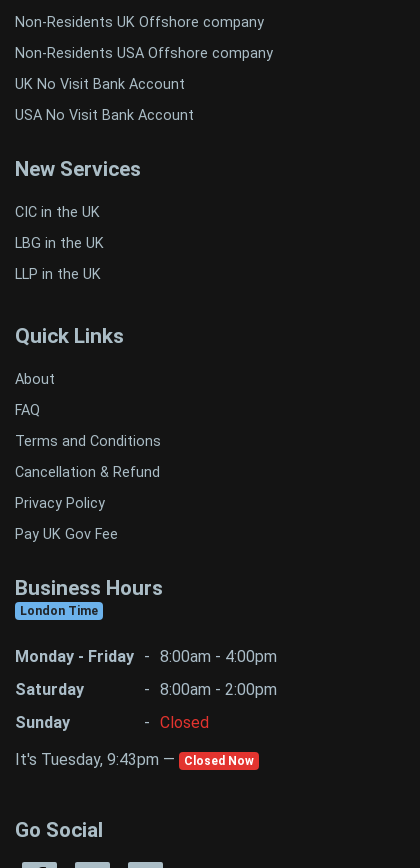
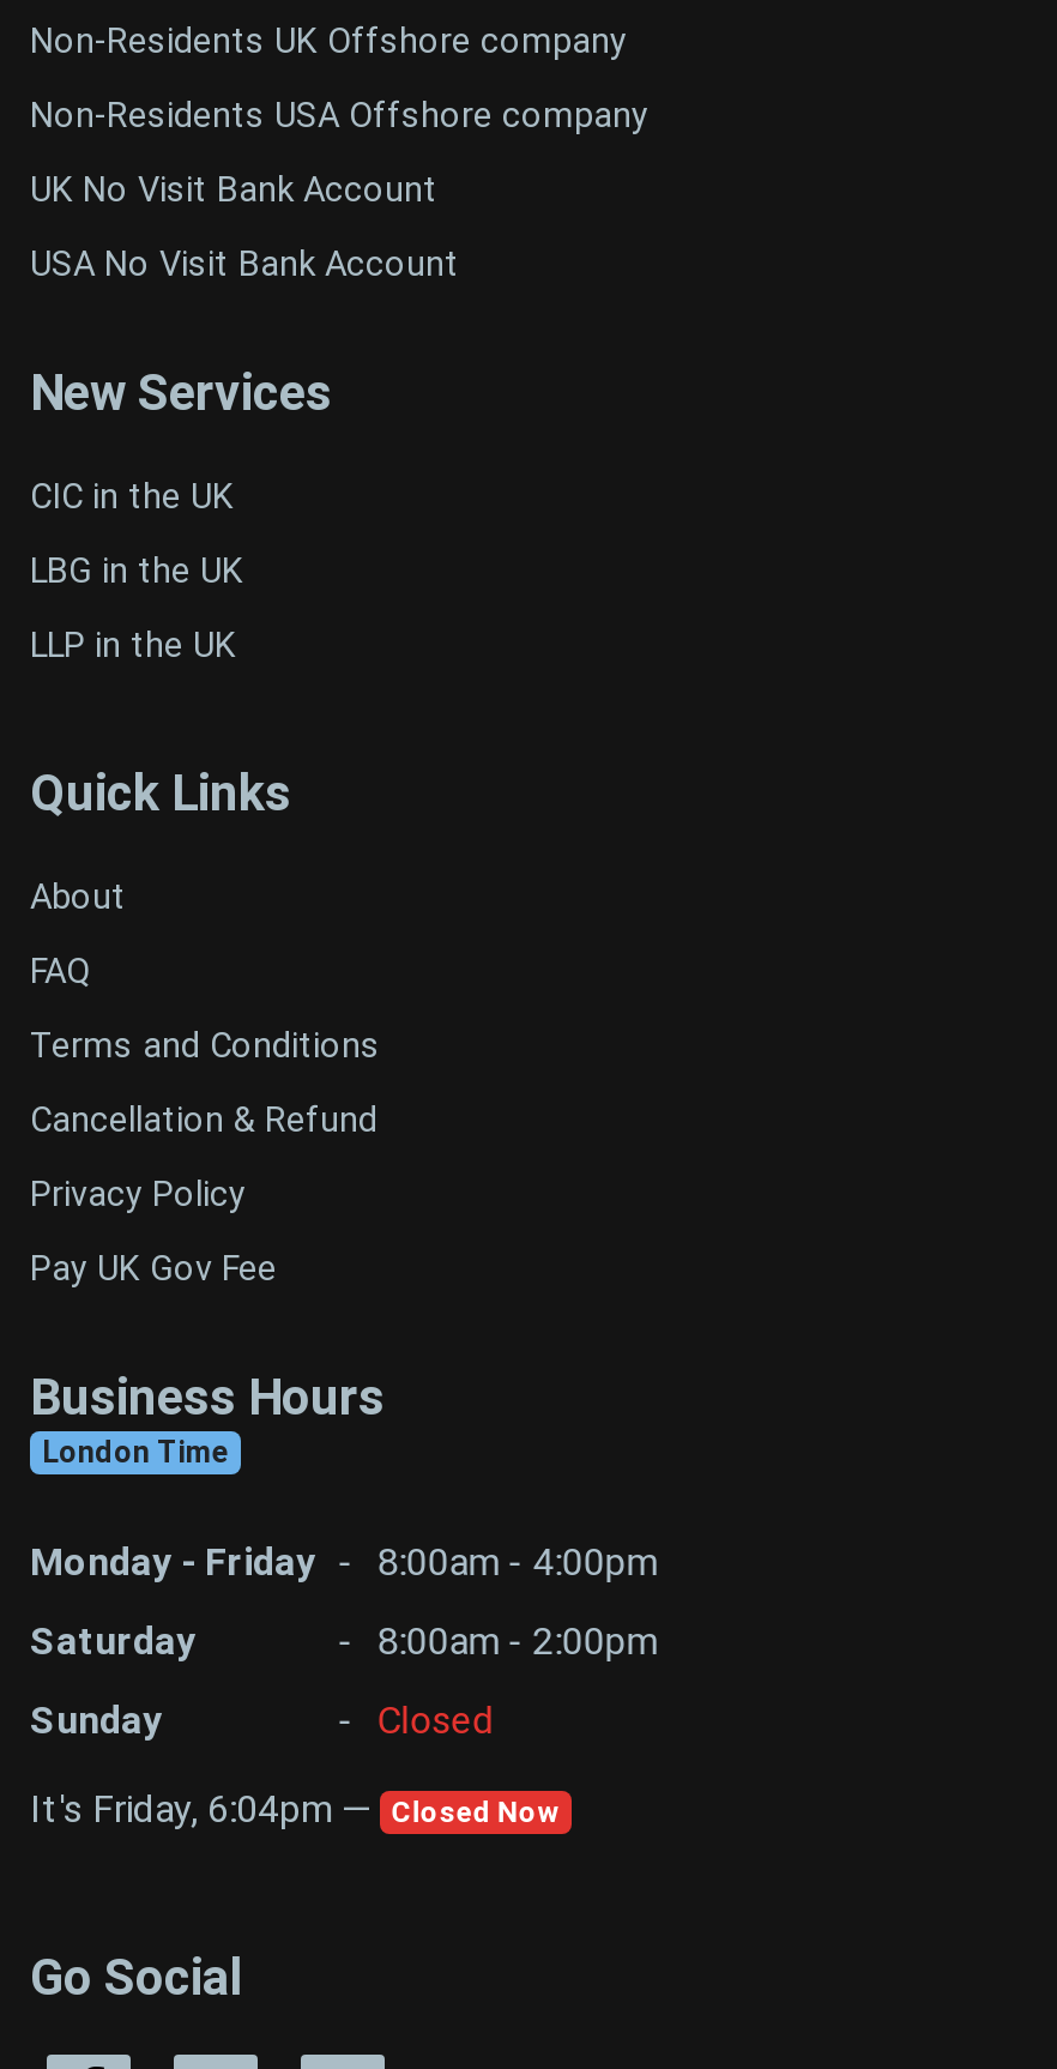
[15,750,254,769] It's Tuesday, 9:43pm — Closed Now -> [30,1787,559,1832] It's Friday, 6:04pm — Closed Now

